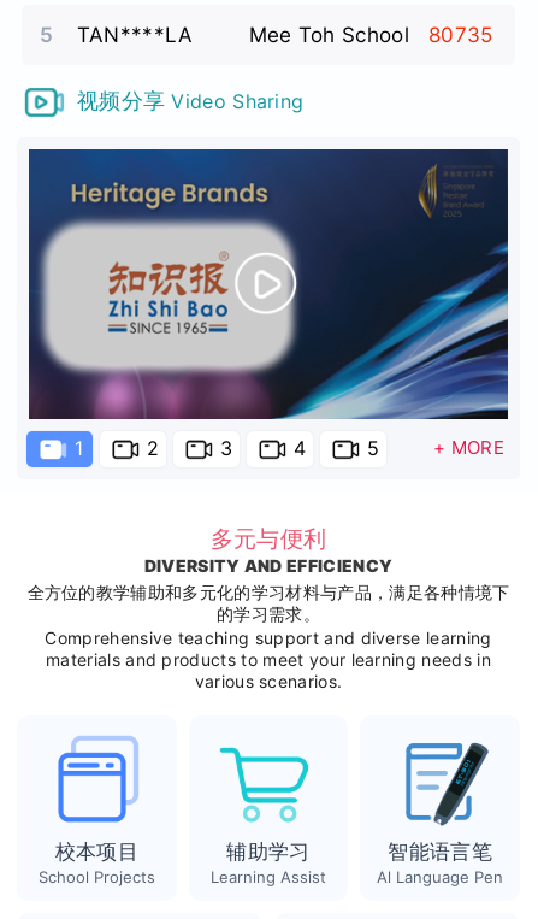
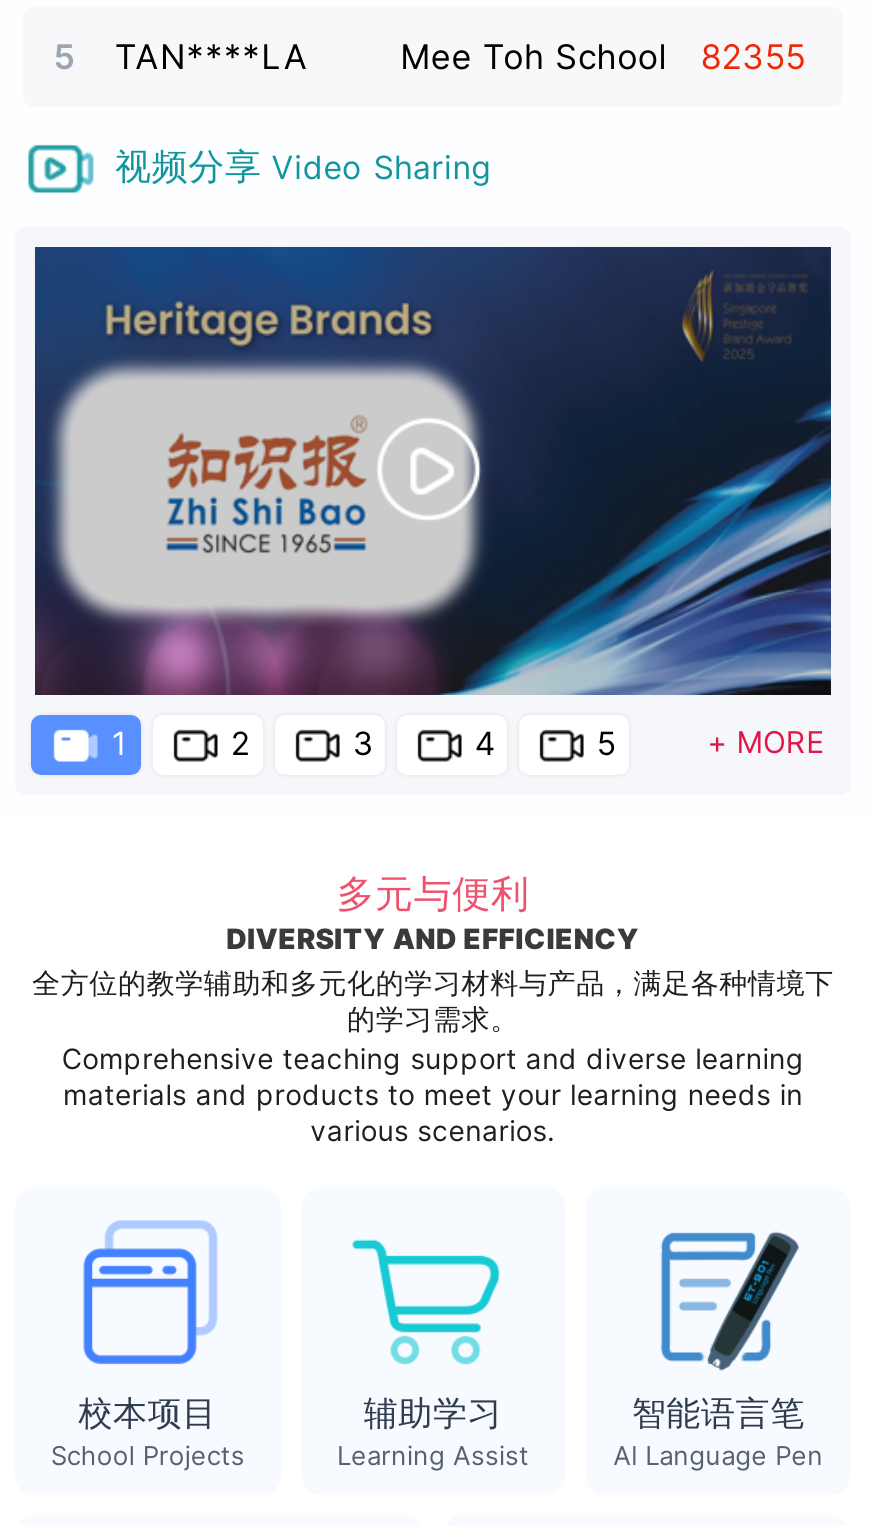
[249,23,493,47] Mee Toh School 80735 -> [400,37,806,77] Mee Toh School 82355

